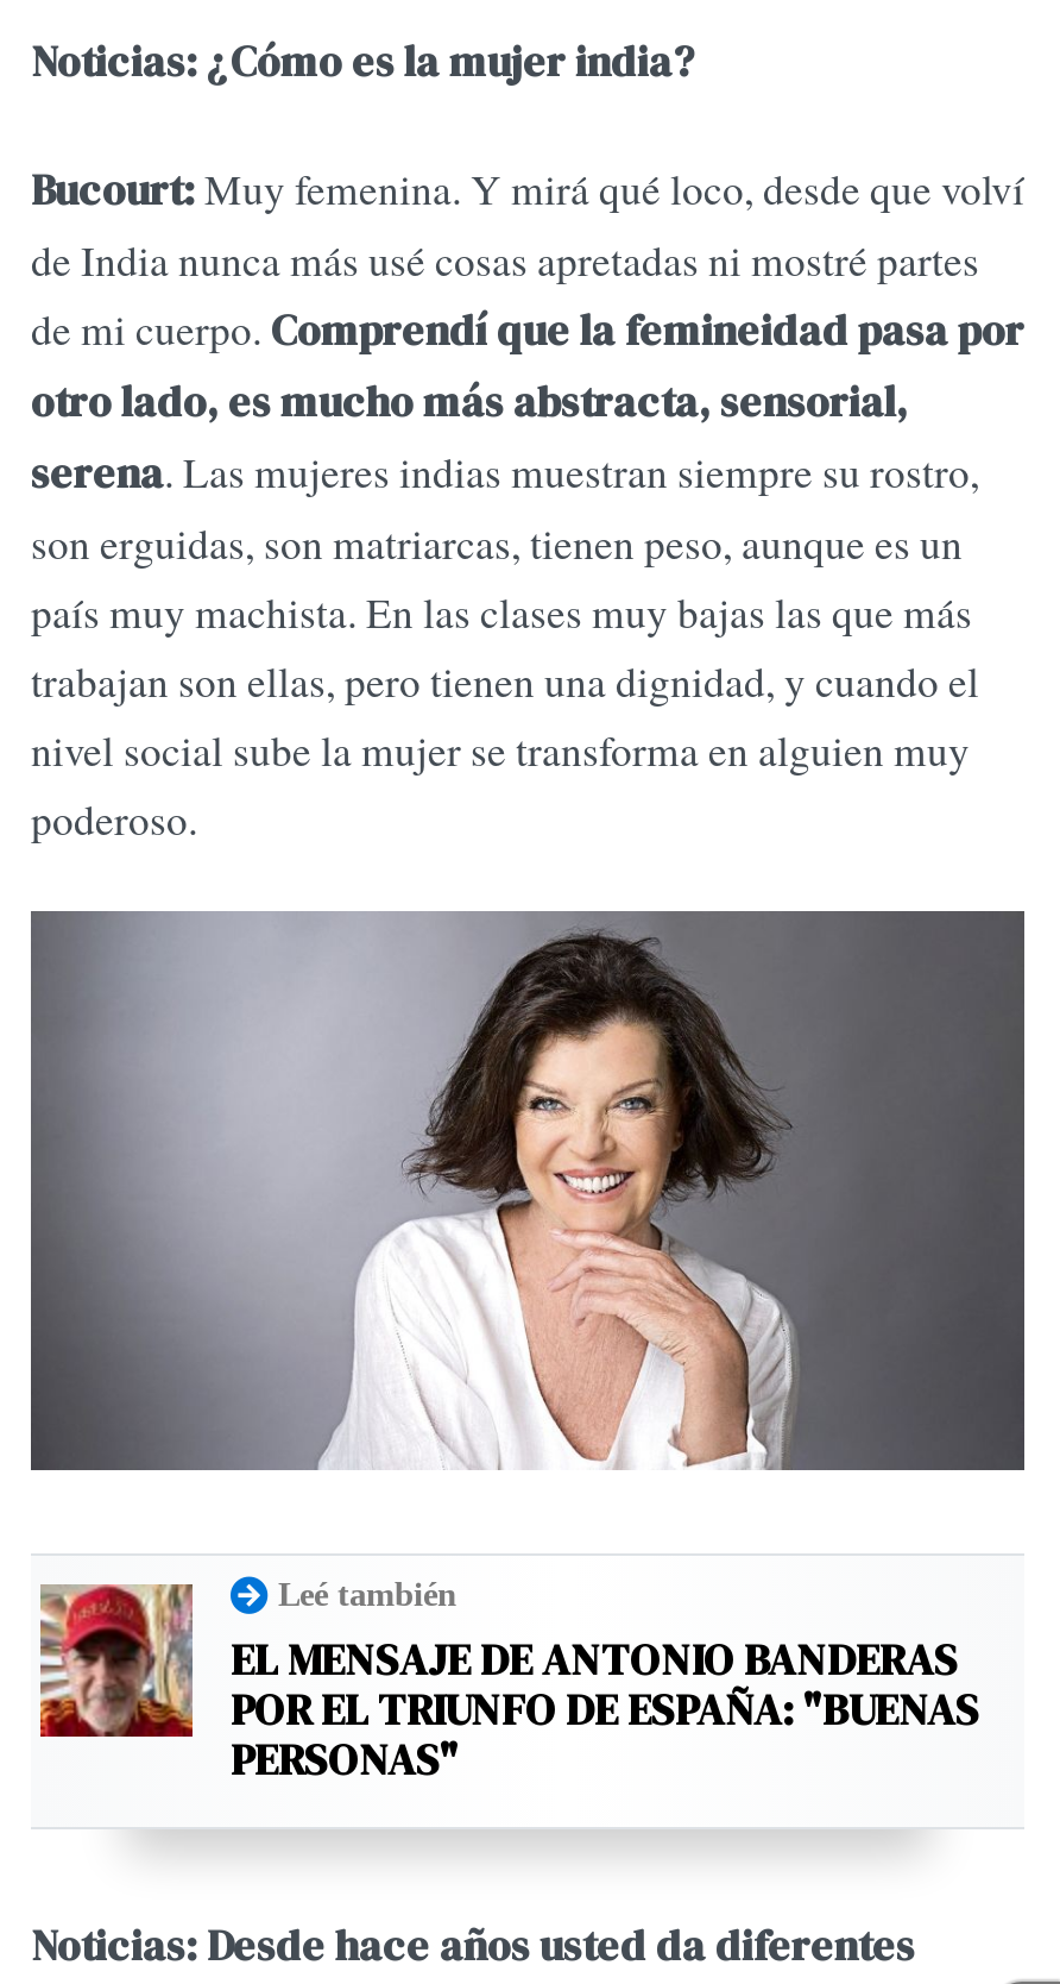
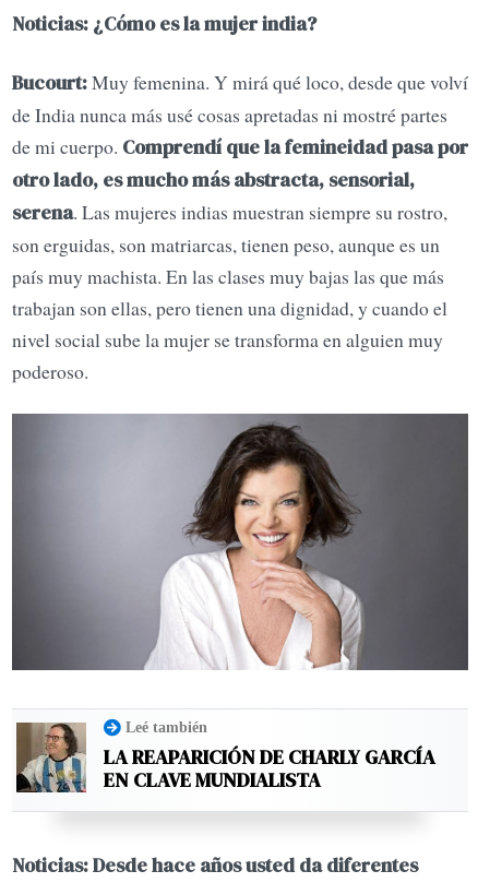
[38,1584,979,1788] [image] | EL MENSAJE DE ANTONIO BANDERAS | POR EL TRIUNFO DE ESPAÑA: "BUENAS | PERSONAS" -> [15,723,435,793] [image] | LA REAPARICIÓN DE CHARLY GARCÍA | EN CLAVE MUNDIALISTA

